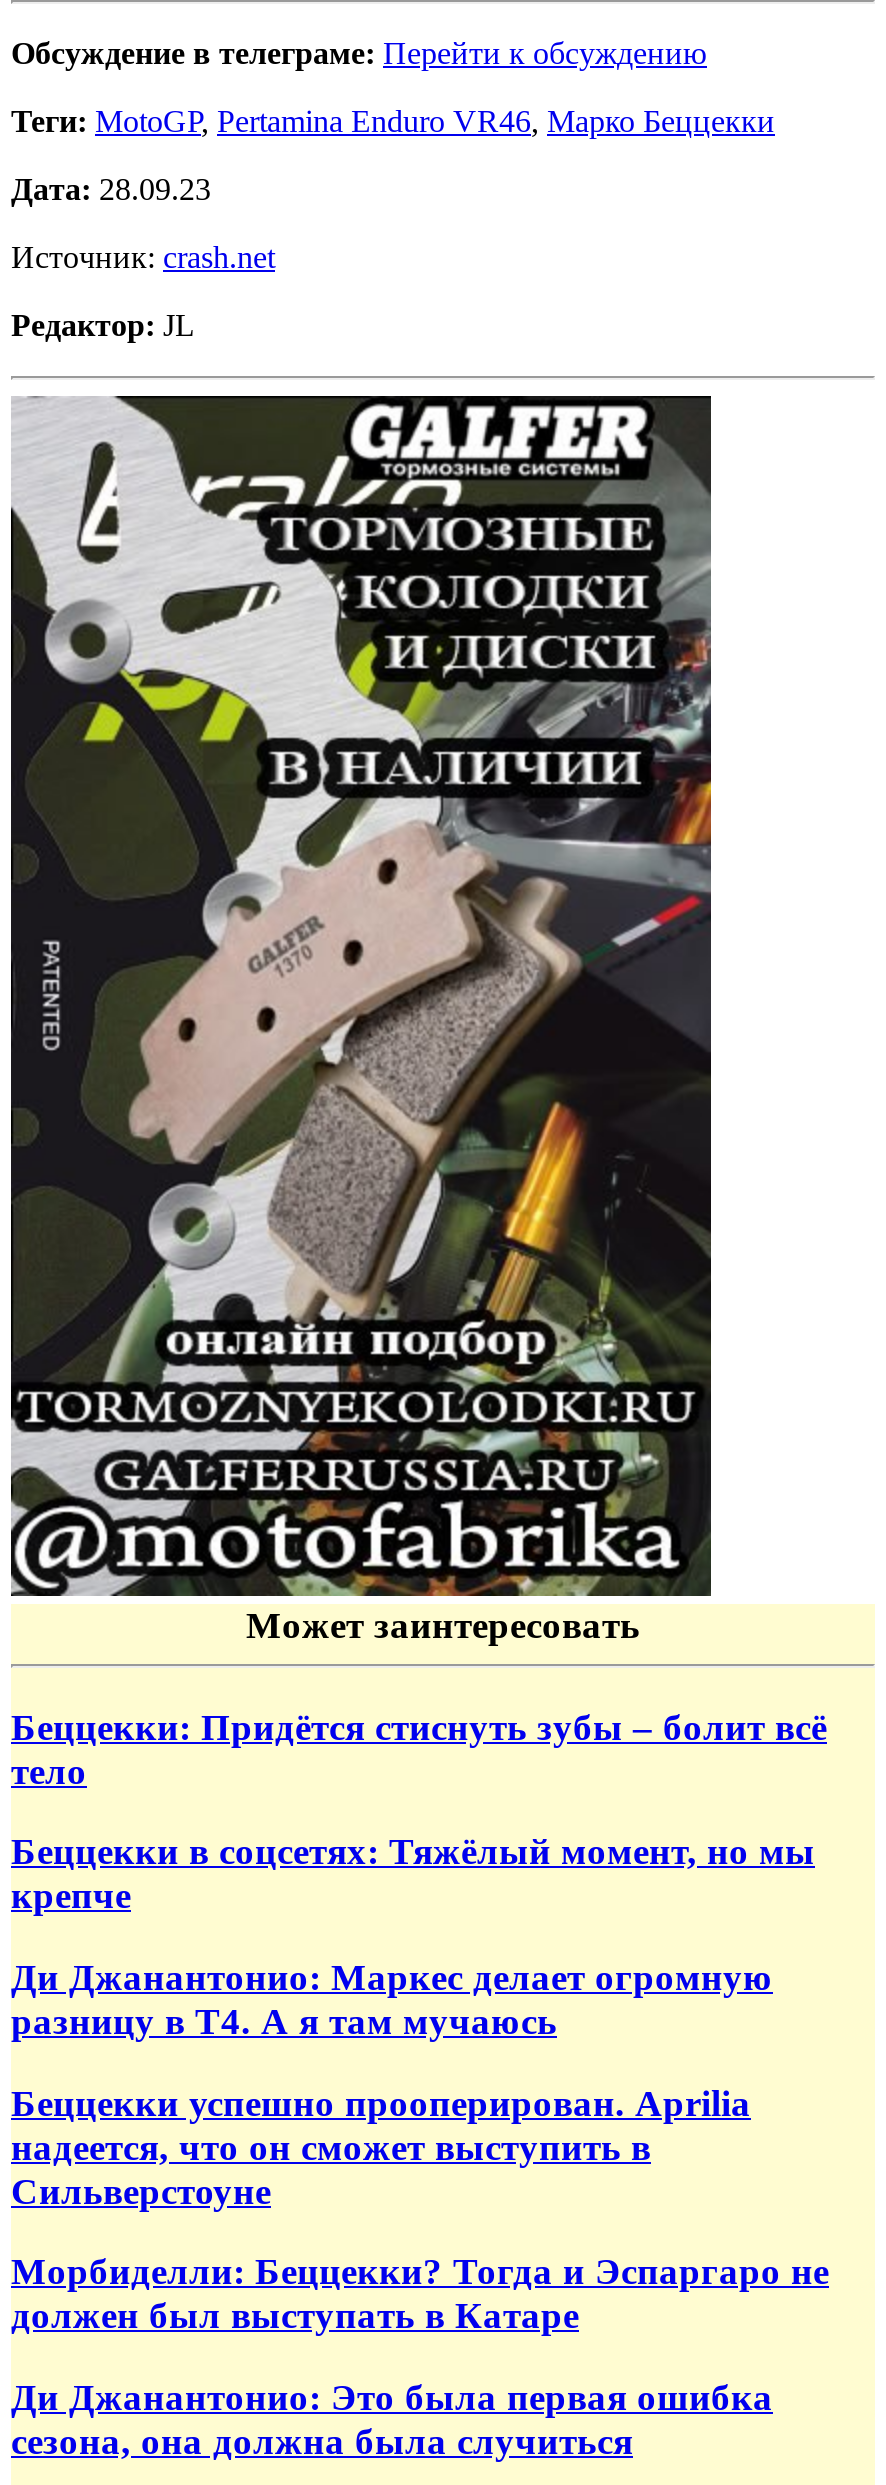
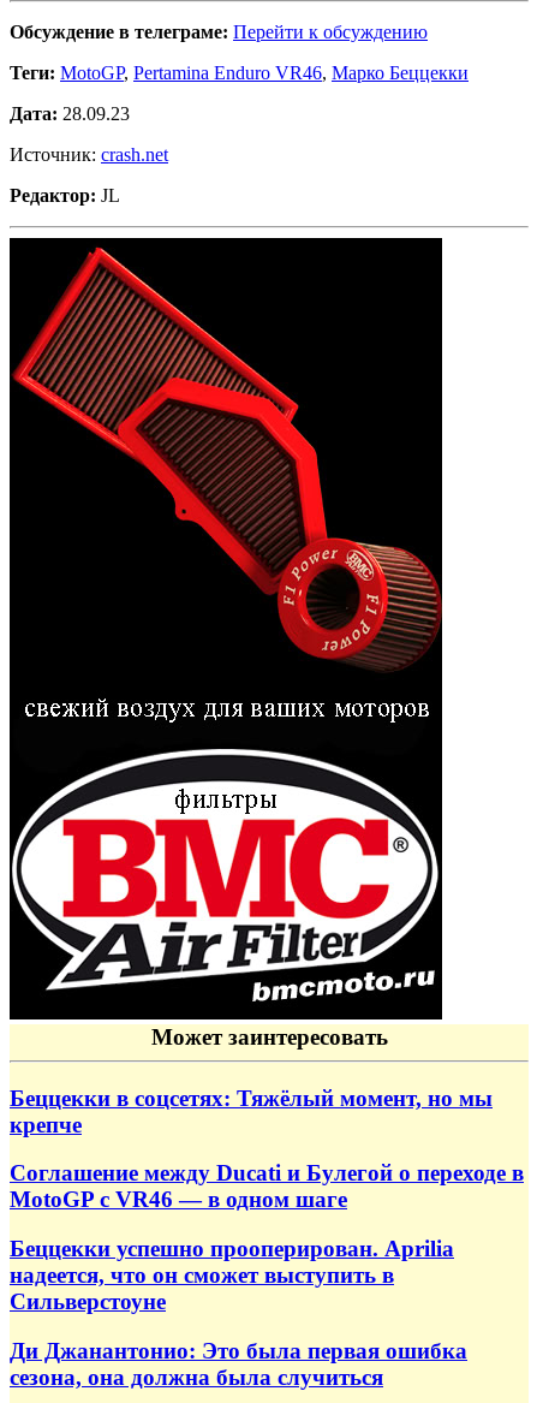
[9,396,731,1598] [image] -> [8,237,443,1016] [image]
moved [246,1604,640,1646] -> [151,1024,387,1049]: Может заинтересовать
[11,1705,827,1791] Беццекки: Придётся стиснуть зубы – болит всё | тело -> none
[11,1956,773,2042] Ди Джанантонио: Маркес делает огромную | разницу в T4. А я там мучаюсь -> [10,1160,524,1212] Соглашение между Ducati и Булегой о переходе в | MotoGP с VR46 — в одном шаге
[11,2251,829,2337] Морбиделли: Беццекки? Тогда и Эспаргаро не | должен был выступать в Катаре -> none

